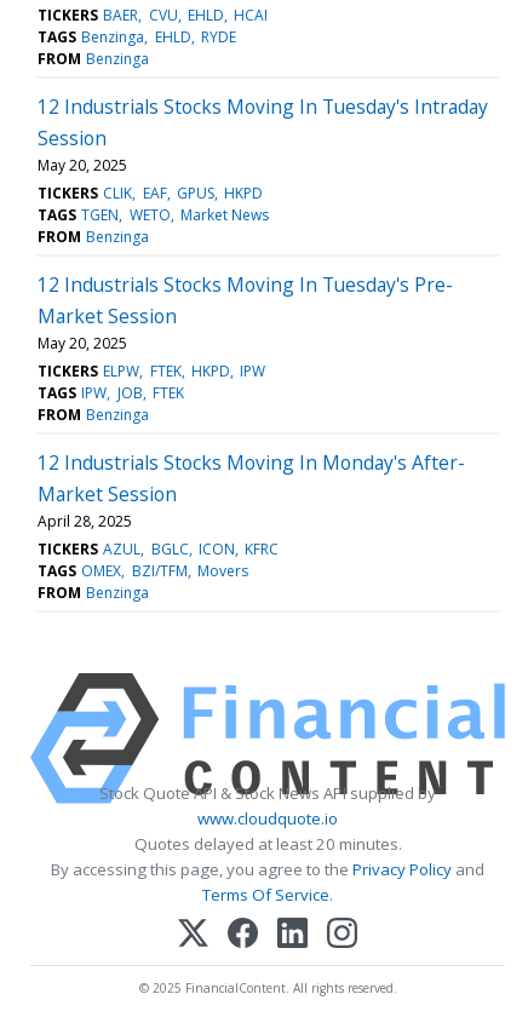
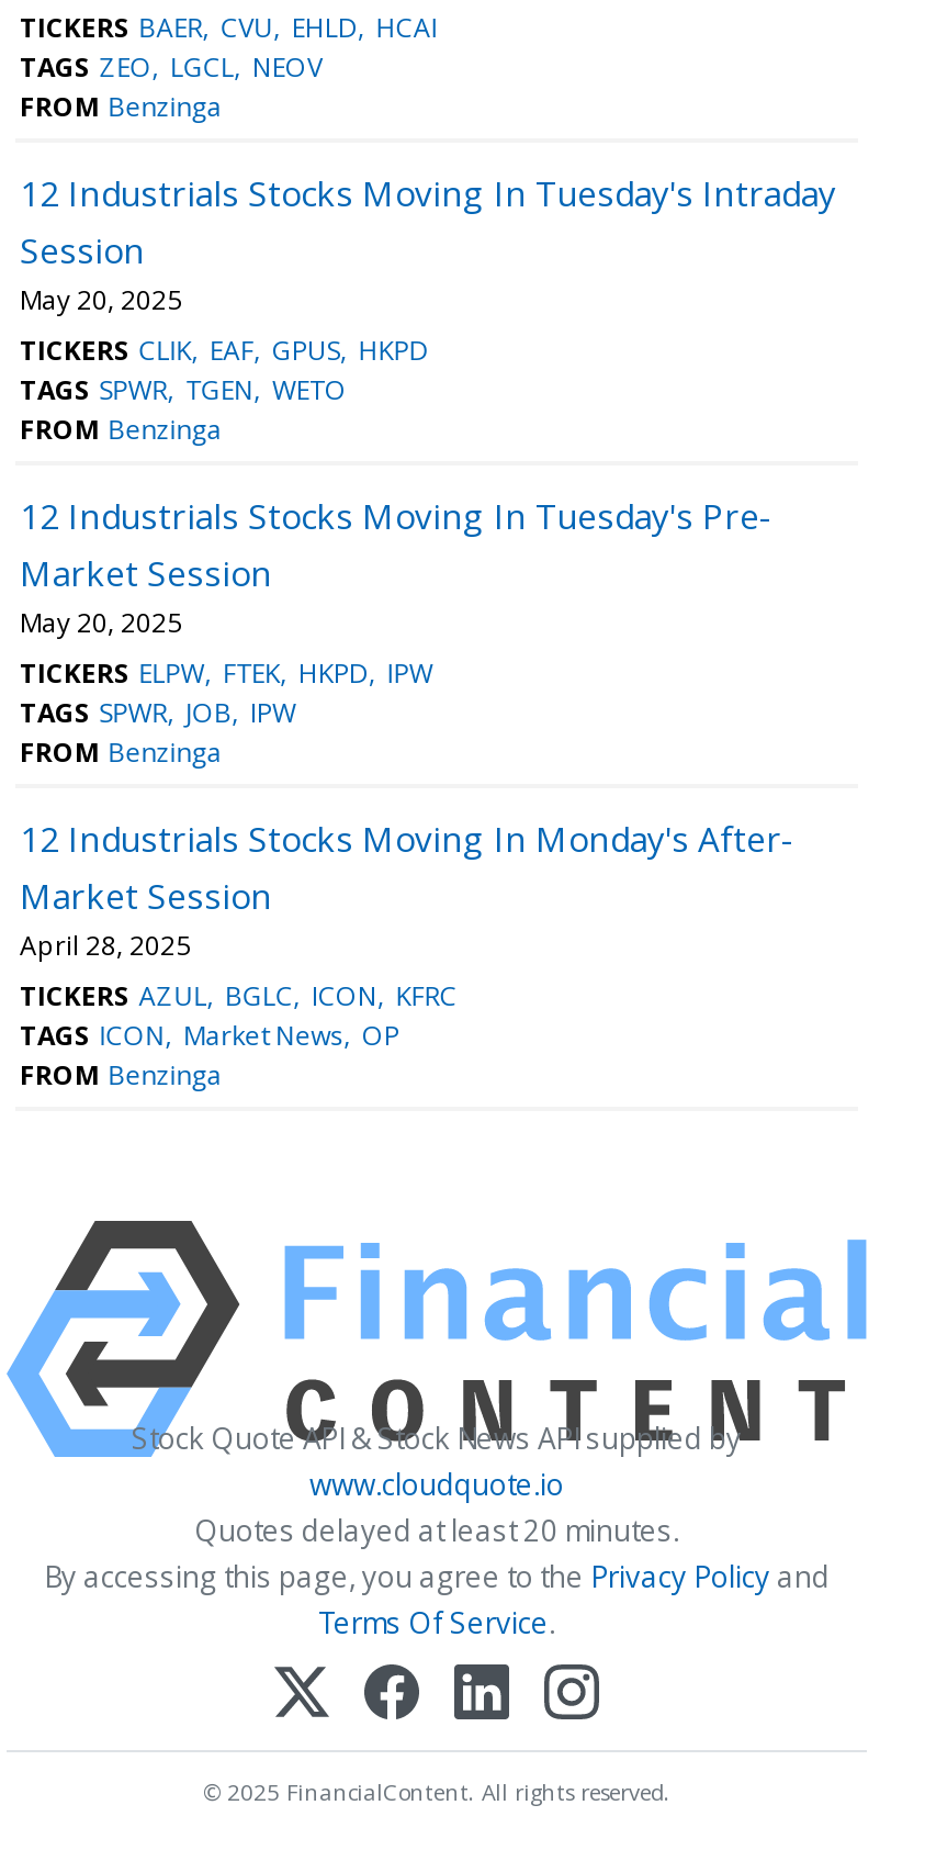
[38,26,236,47] TAGS Benzinga EHLD RYDE -> [20,48,322,85] TAGS ZEO LGCL NEOV
[38,204,269,225] TAGS TGEN WETO Market News -> [20,371,347,408] TAGS SPWR TGEN WETO
[38,382,184,403] TAGS IPW JOB FTEK -> [20,693,296,731] TAGS SPWR JOB IPW
[38,560,248,581] TAGS OMEX BZI/TFM Movers -> [20,1016,399,1054] TAGS ICON Market News OP

